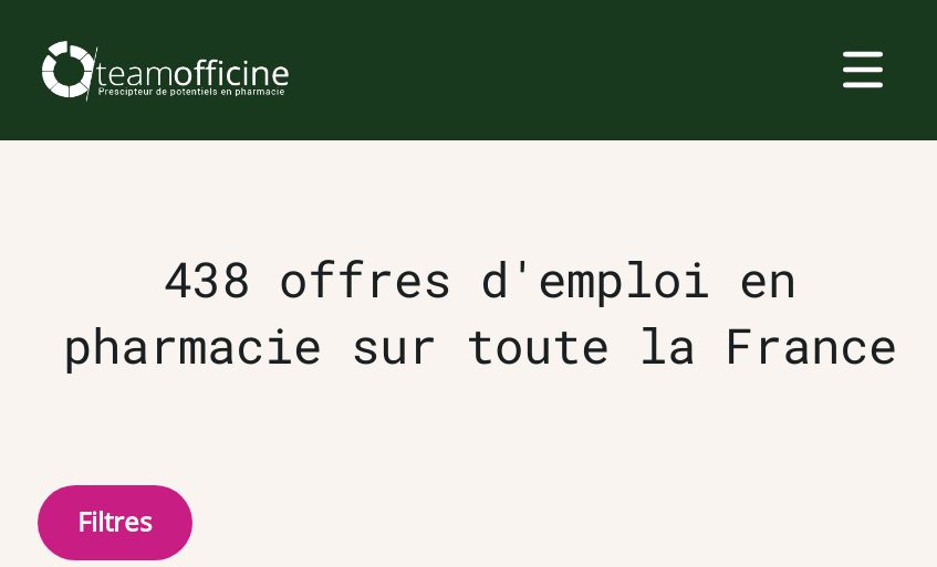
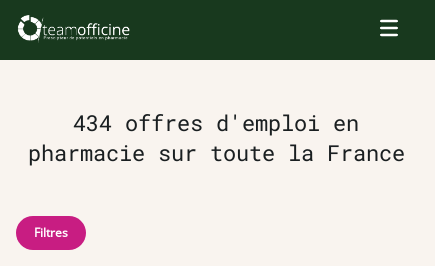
[164,246,797,311] 438 offres d'emploi en -> [73,108,359,137] 434 offres d'emploi en

